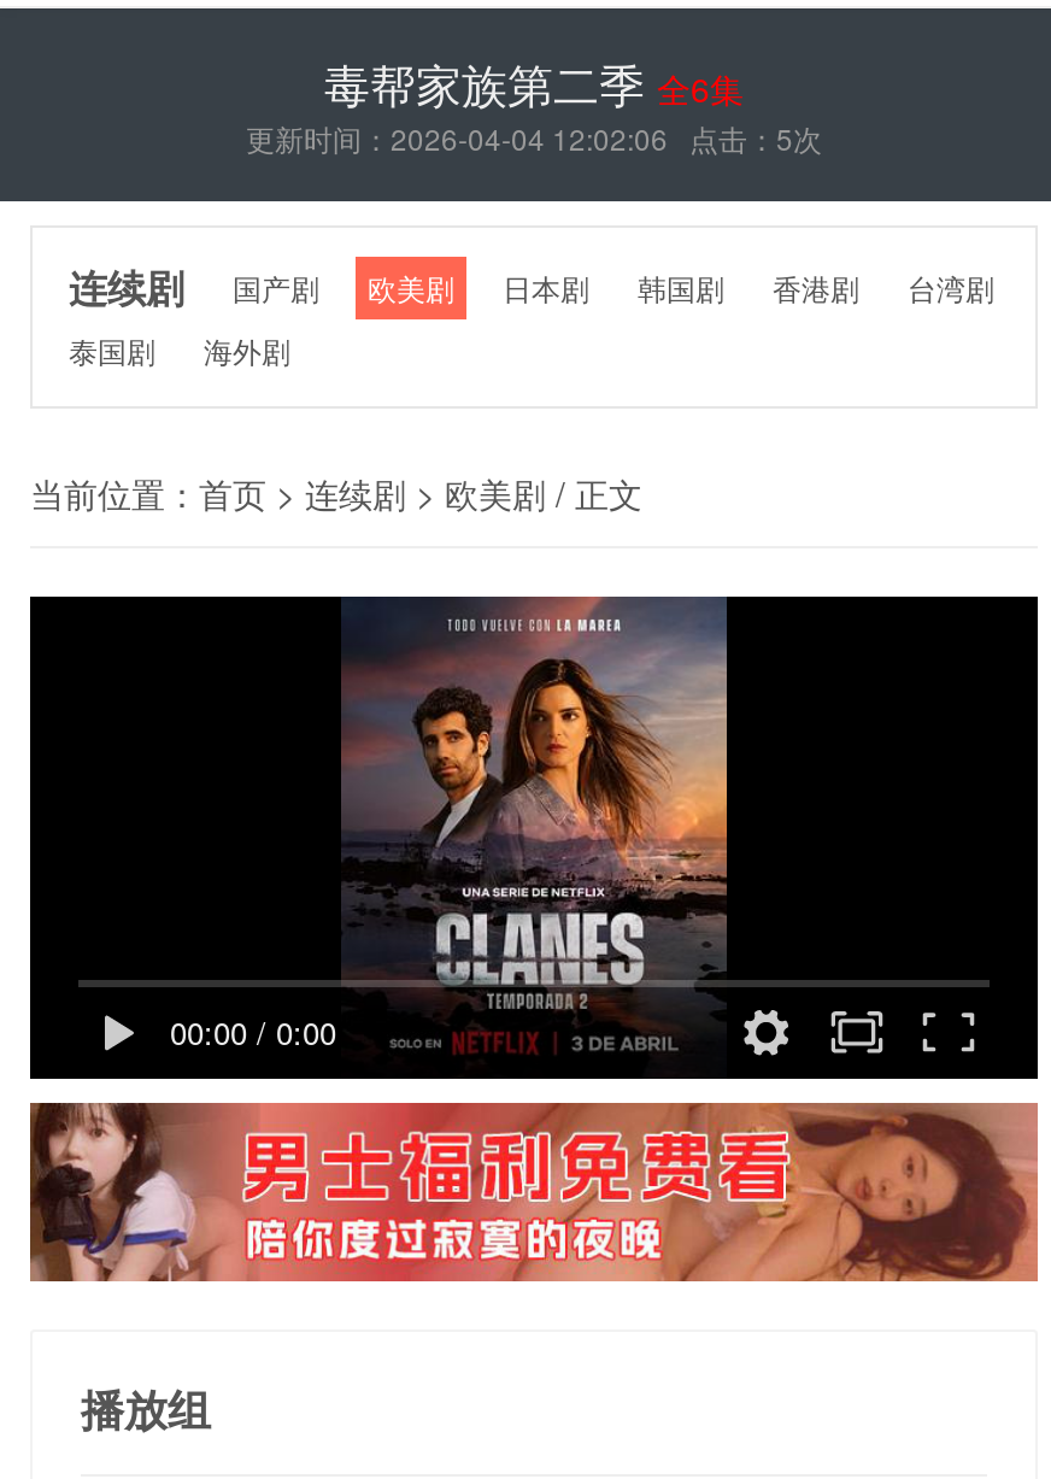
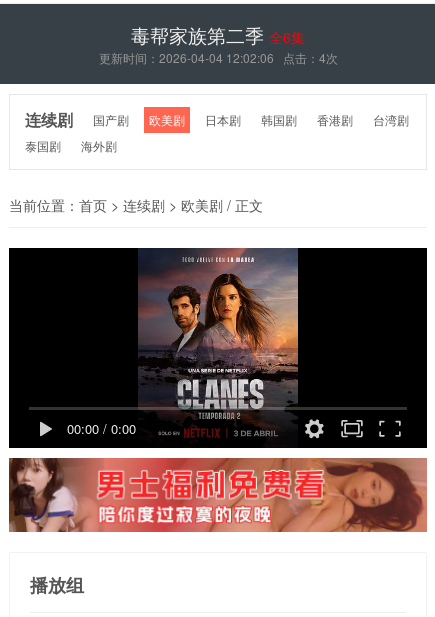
[246,116,822,157] 更新时间：2026-04-04 12:02:06 点击：5次 -> [98,48,337,65] 更新时间：2026-04-04 12:02:06 点击：4次

